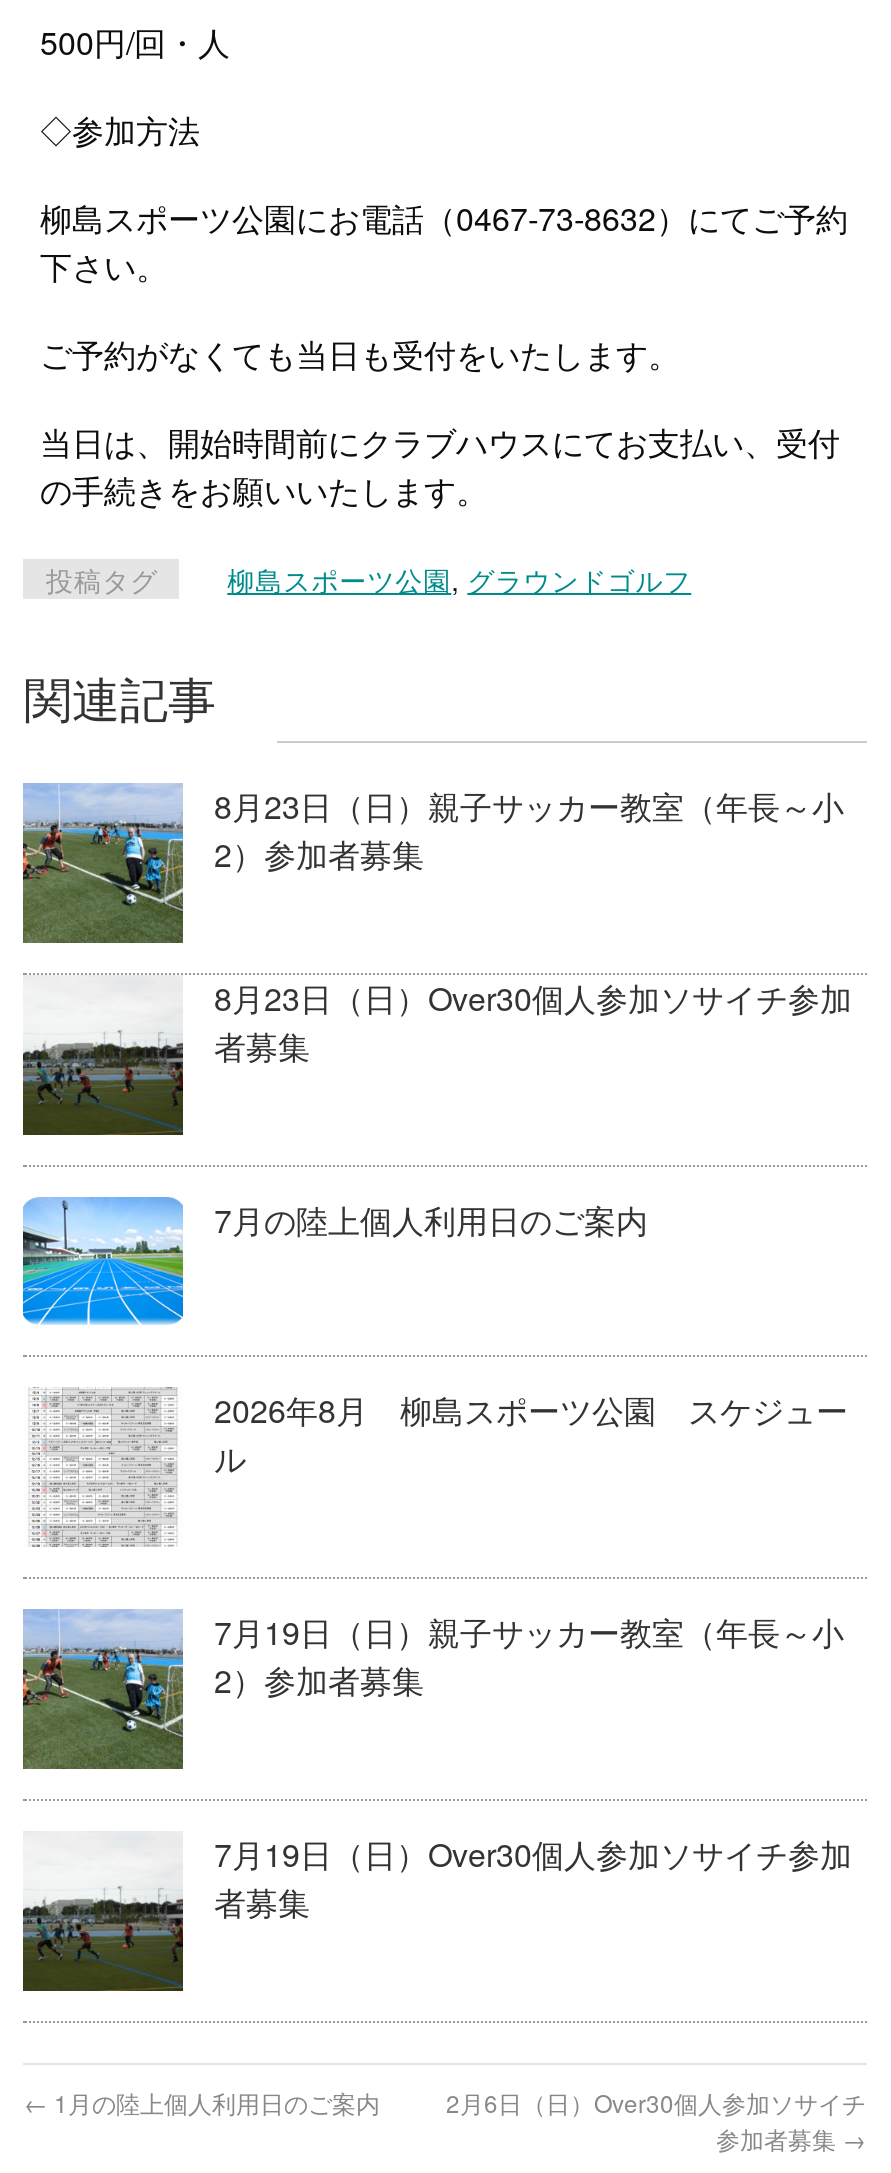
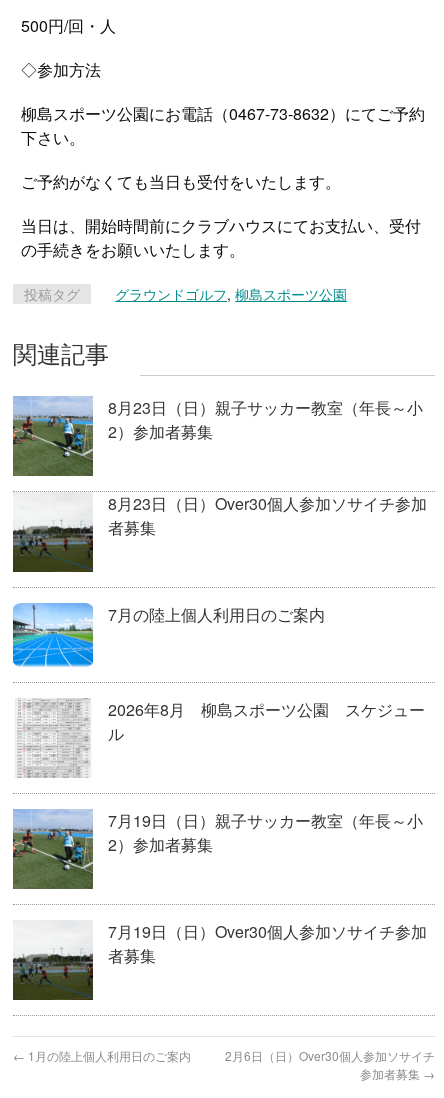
[227,559,691,599] 柳島スポーツ公園,グラウンドゴルフ -> [115,284,347,304] グラウンドゴルフ,柳島スポーツ公園

